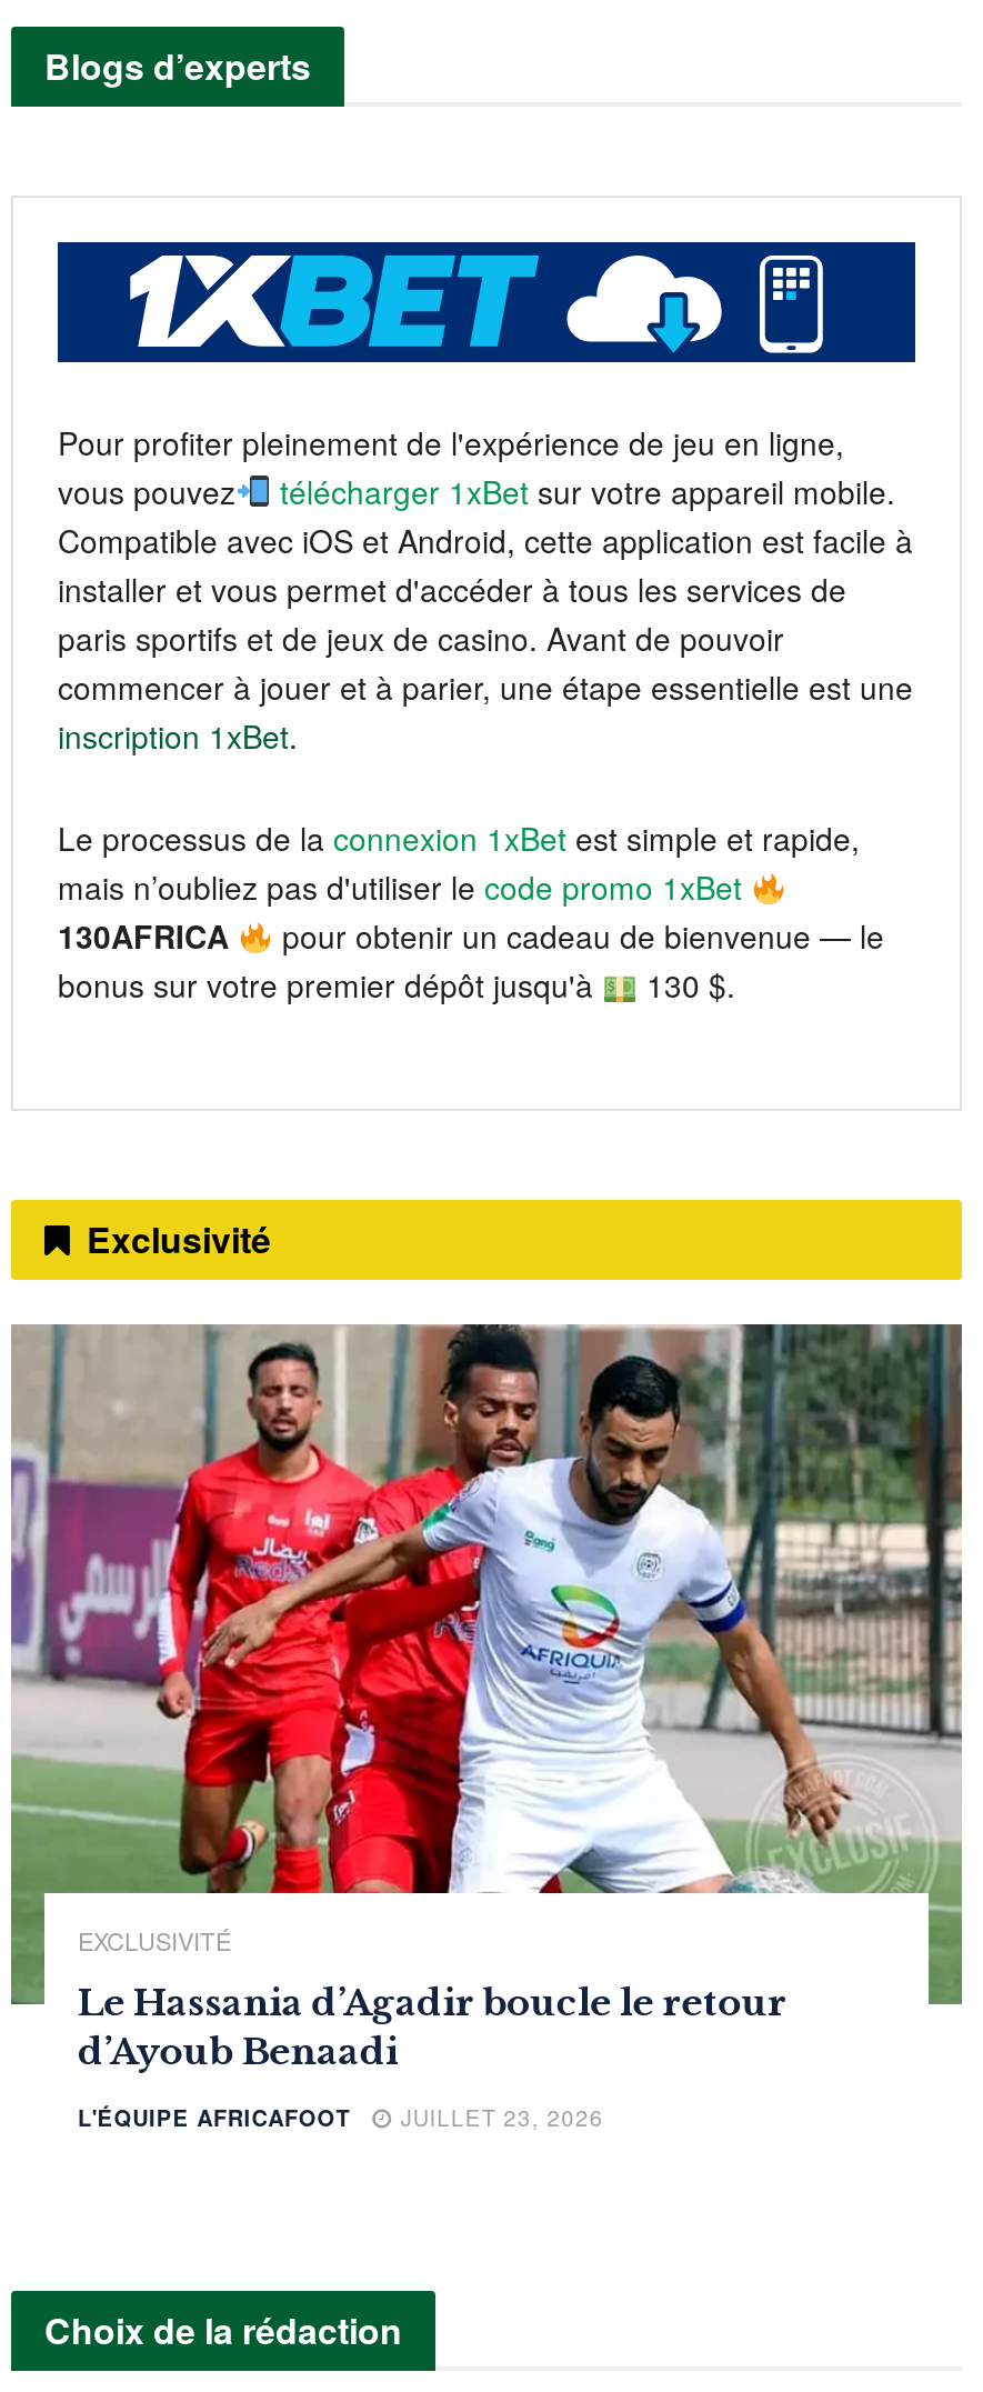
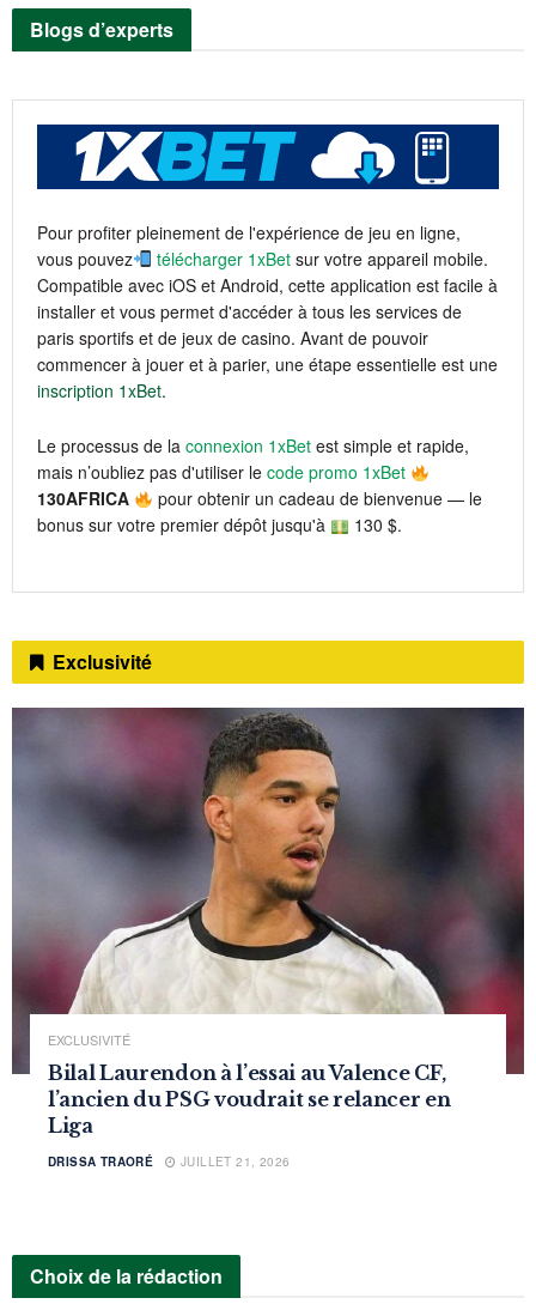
[11,1324,964,2073] [image] | Le Hassania d’Agadir boucle le retour | d’Ayoub Benaadi -> [12,706,525,1137] [image] | Bilal Laurendon à l’essai au Valence CF, | l’ancien du PSG voudrait se relancer en | Liga
[78,2102,604,2133] L'ÉQUIPE AFRICAFOOT | JUILLET 23, 2026 -> [48,1153,290,1170] DRISSA TRAORÉ | JUILLET 21, 2026

